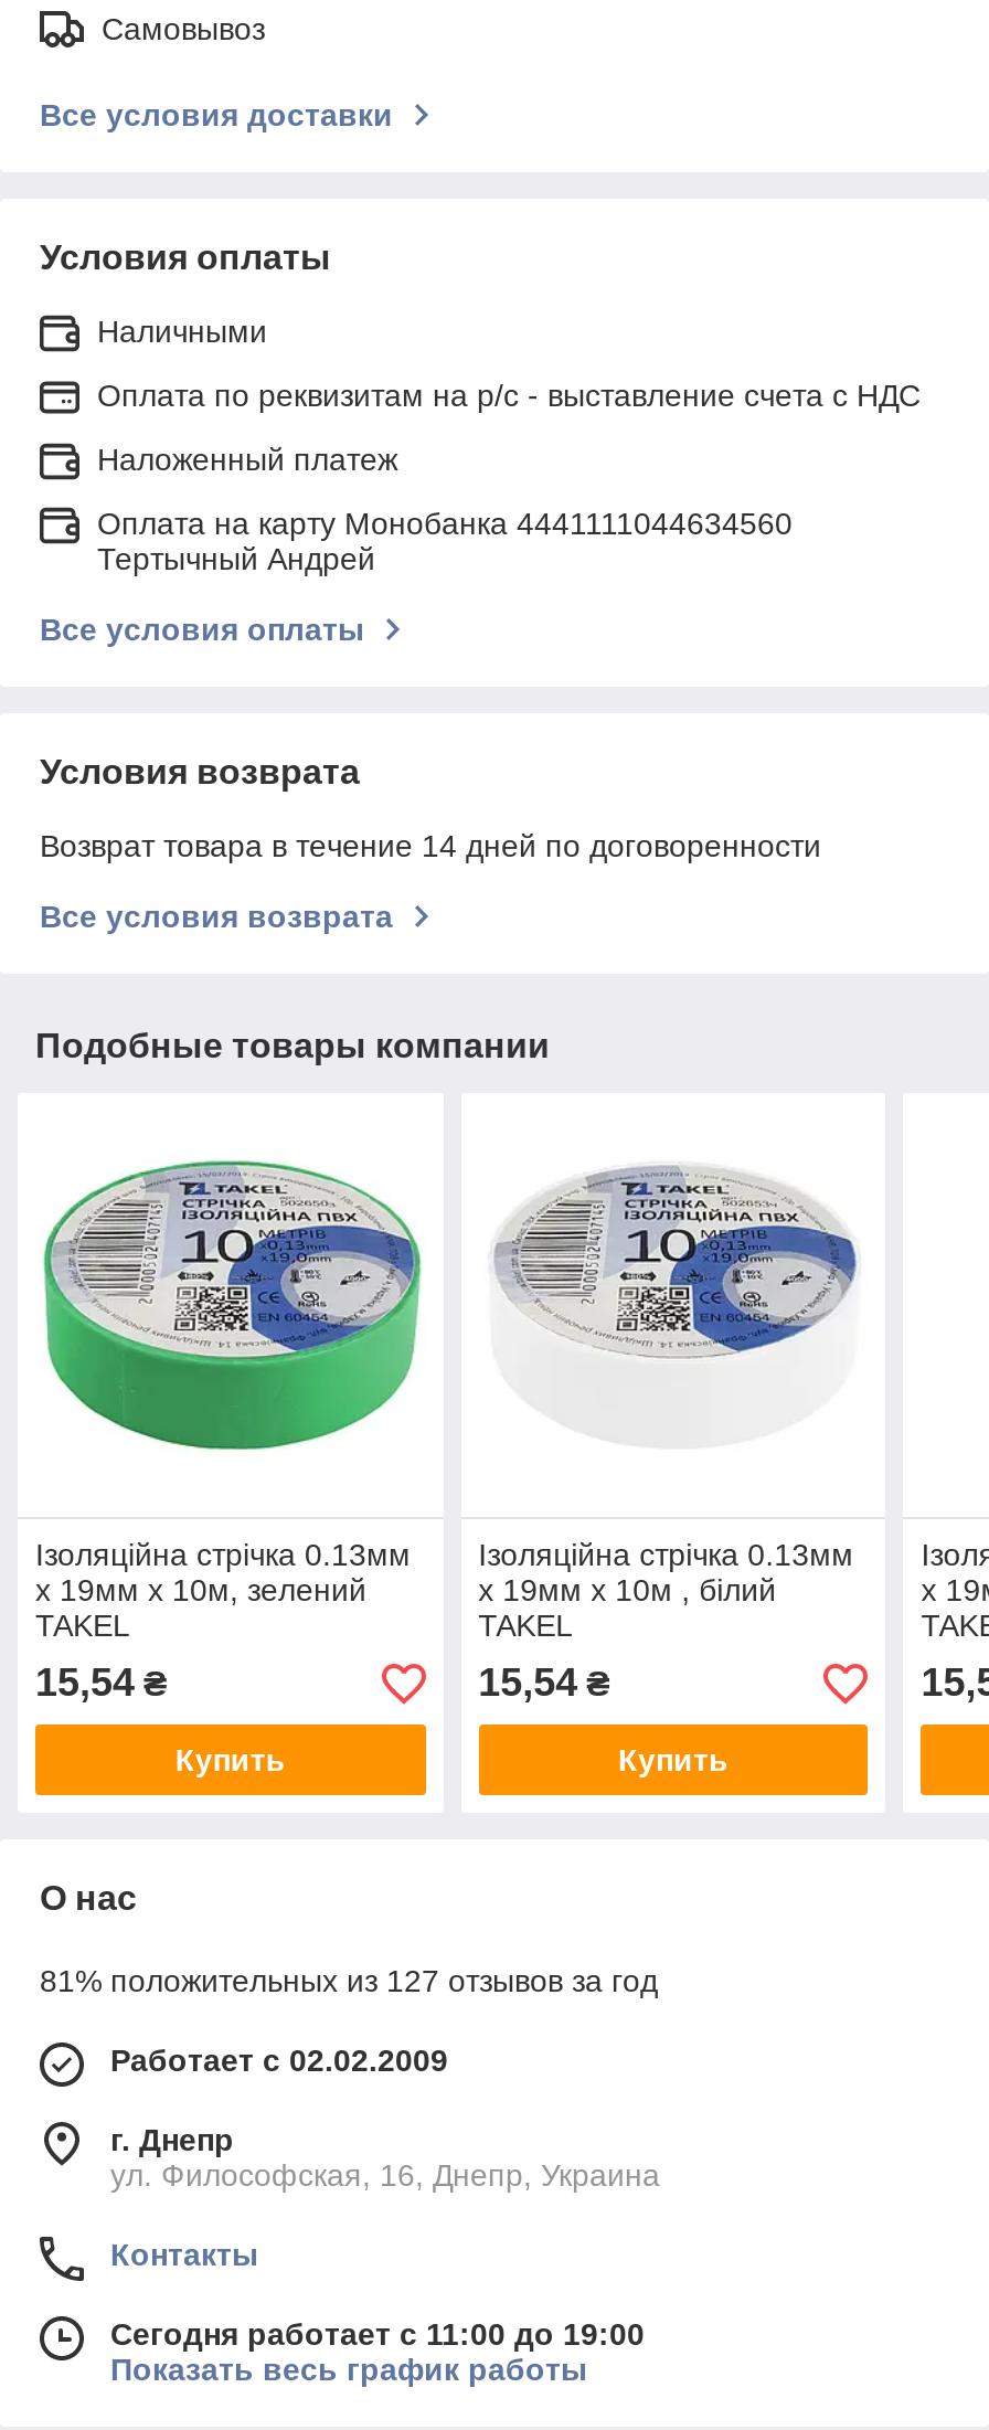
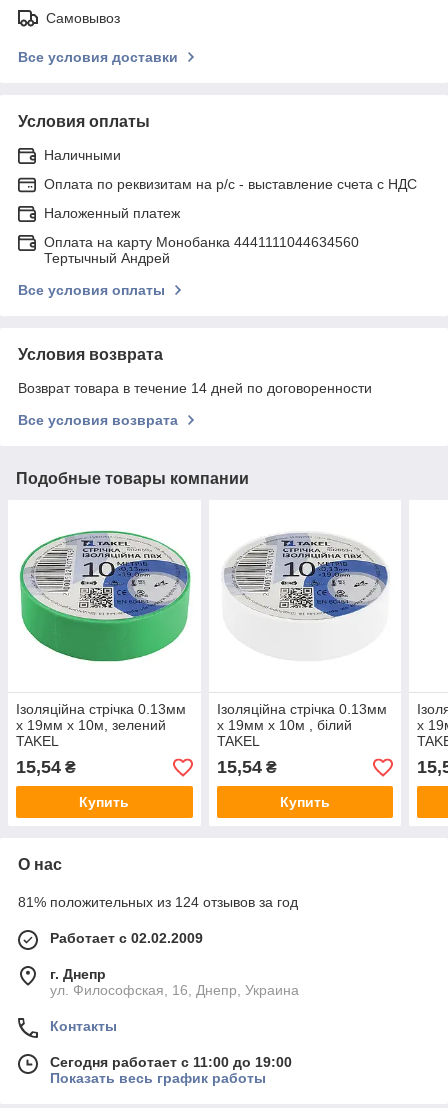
[40,1964,658,1999] 81% положительных из 127 отзывов за год -> [18,894,298,910] 81% положительных из 124 отзывов за год

